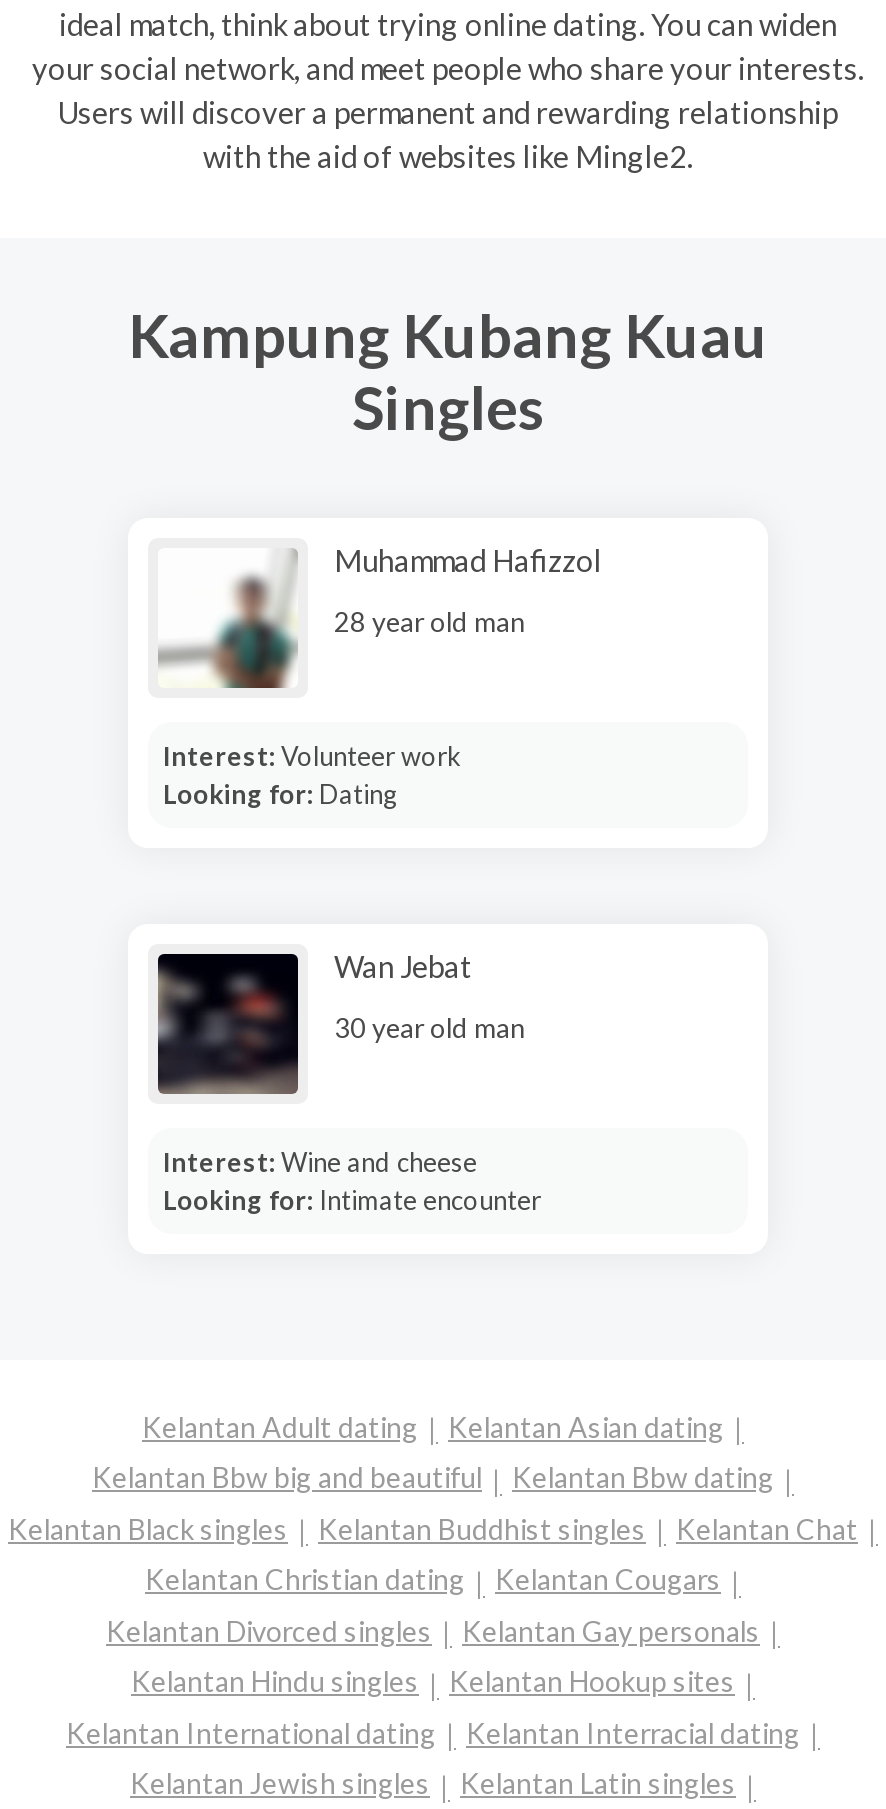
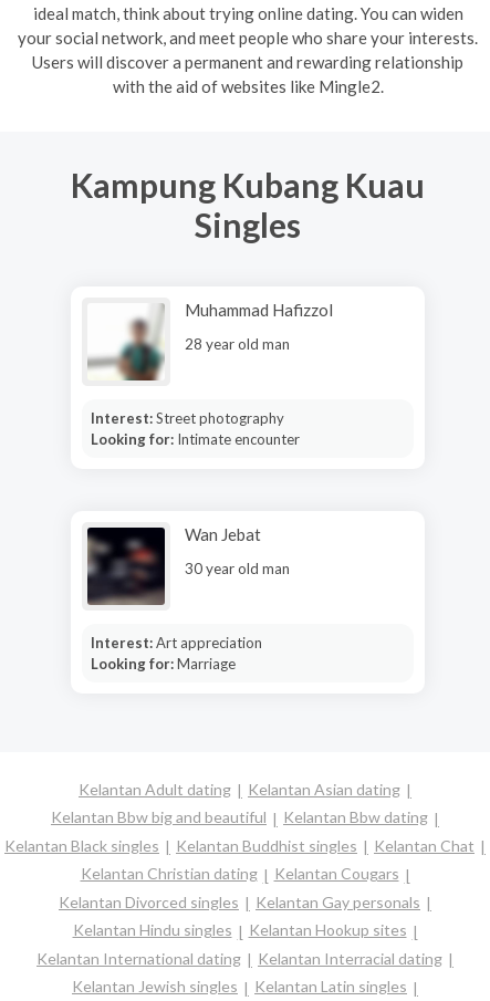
[163,739,461,809] Interest: Volunteer work | Looking for: Dating -> [90,409,284,426] Interest: Street photography
[163,1145,477,1177] Interest: Wine and cheese -> [90,633,262,672] Interest: Art appreciation | Looking for: Marriage
moved [163,1183,541,1215] -> [90,430,299,447]: Looking for: Intimate encounter

